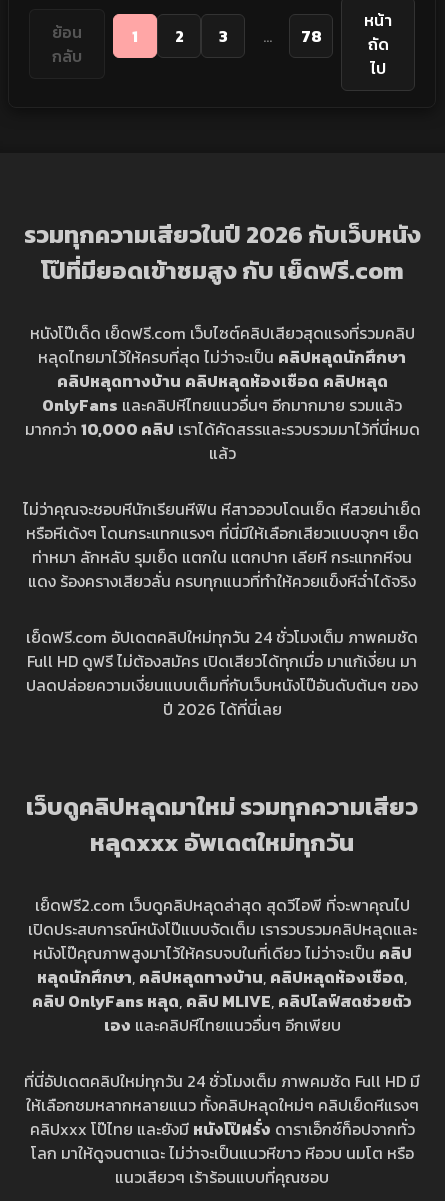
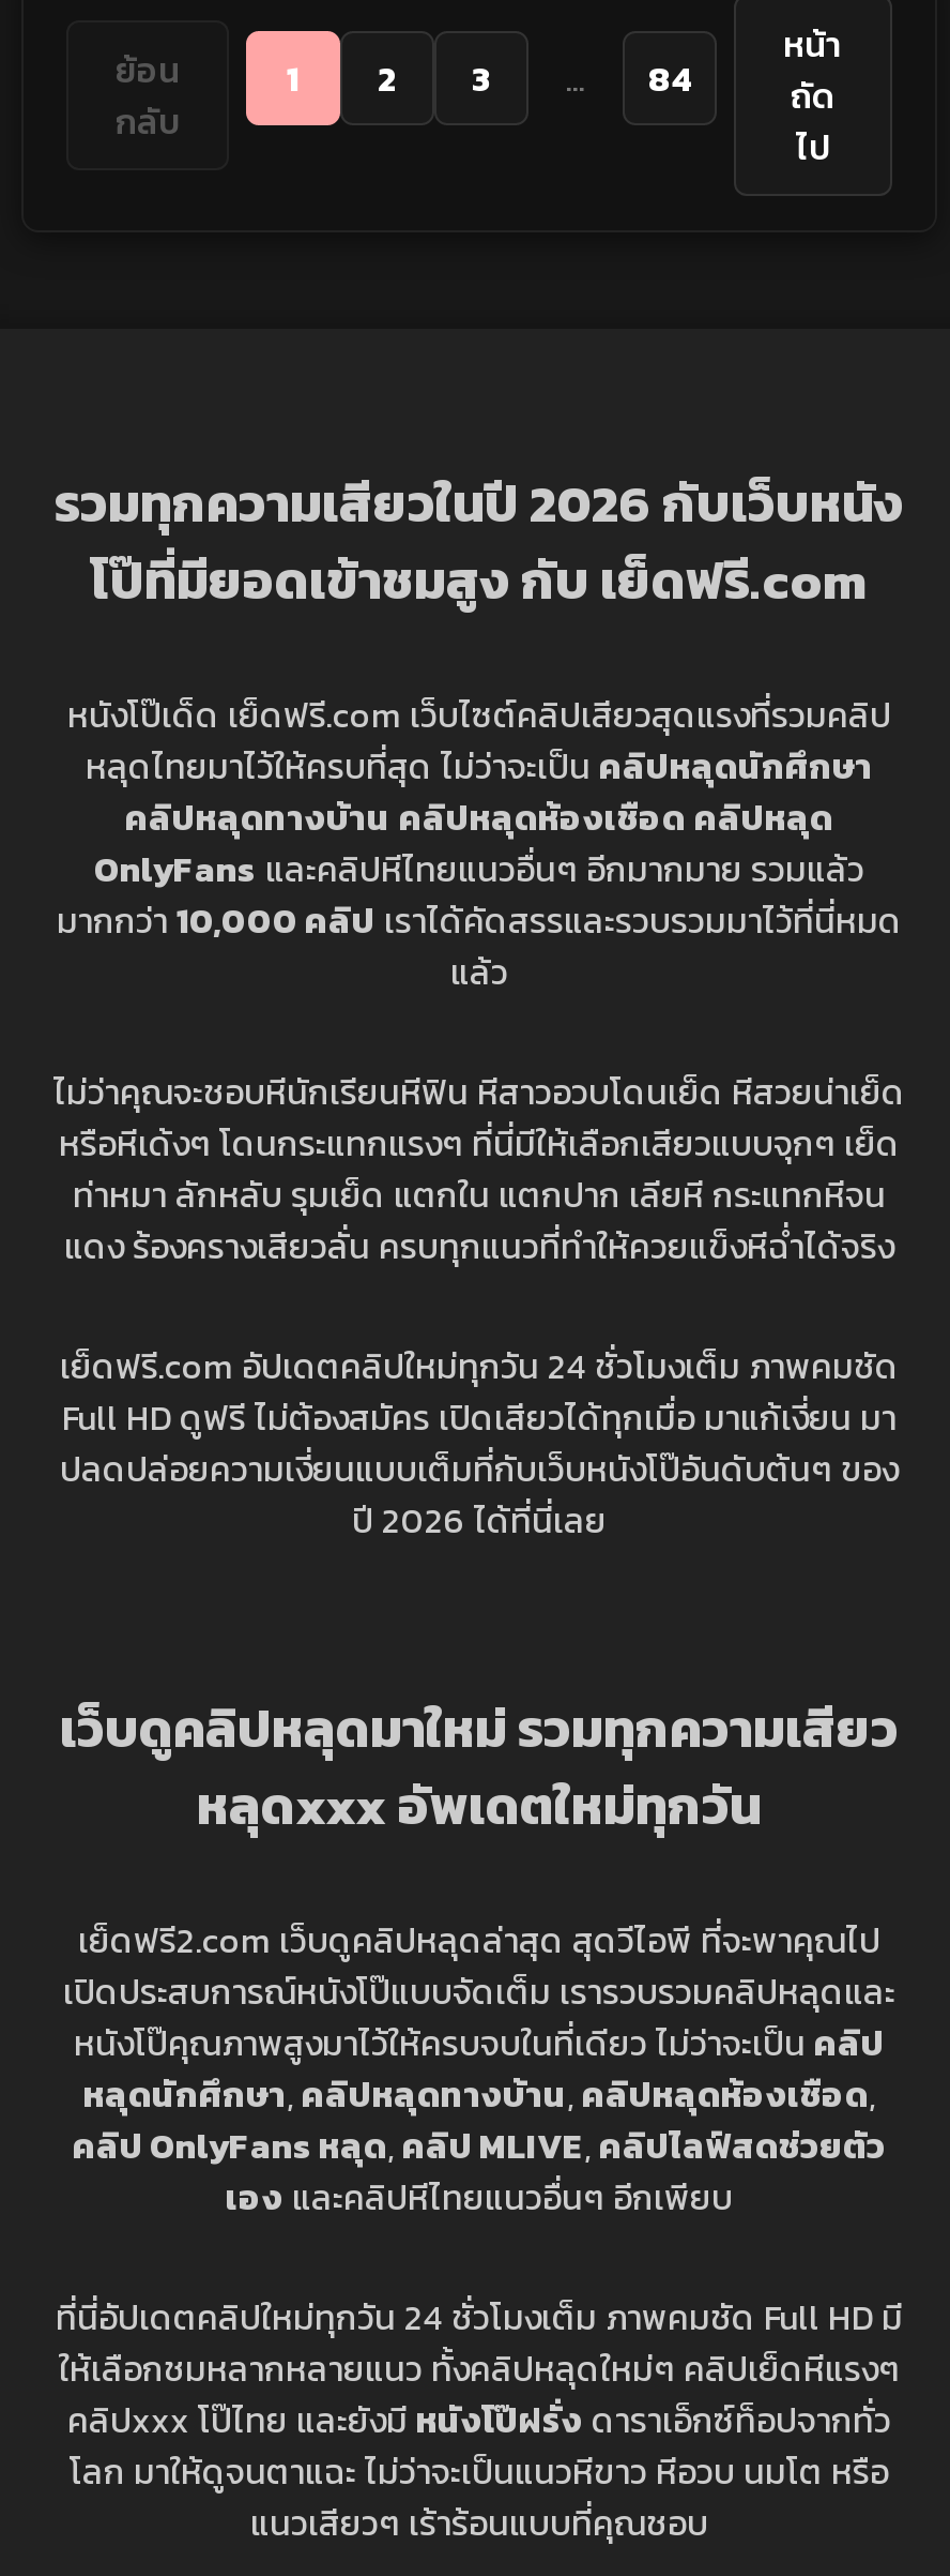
[300,24,321,48] 78 -> [648,51,691,103] 84

